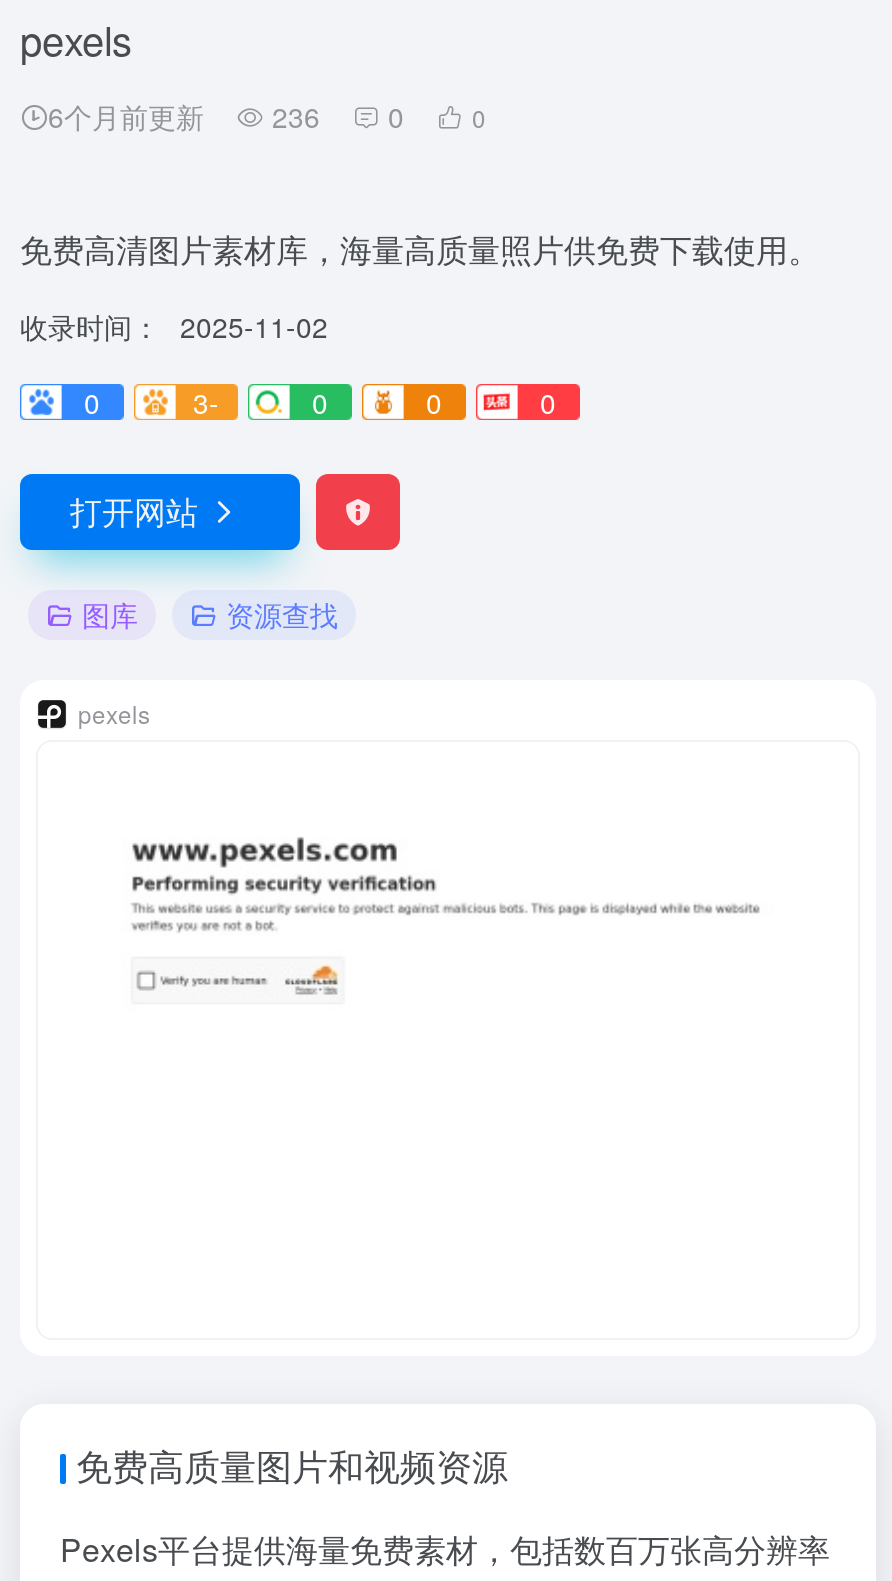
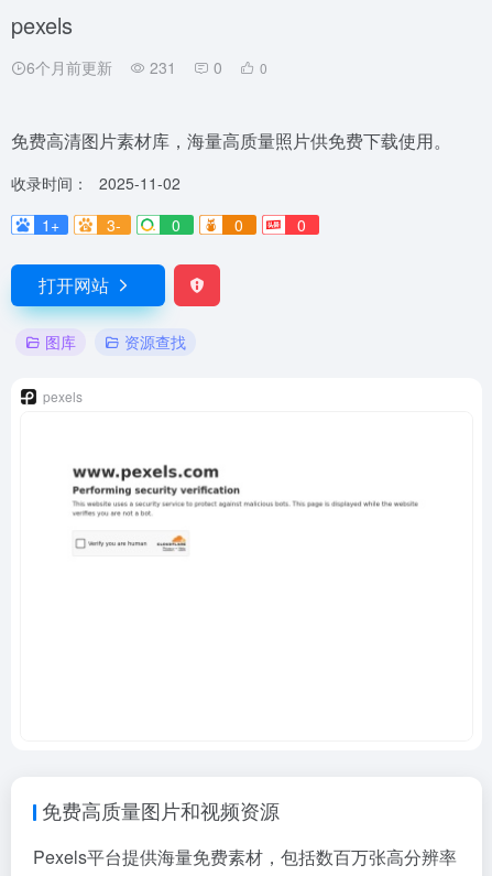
[48,96,486,136] 6个月前更新 236 0 0 -> [26,56,267,78] 6个月前更新 231 0 0
[84,382,100,422] 0 -> [42,214,59,236] 1+

